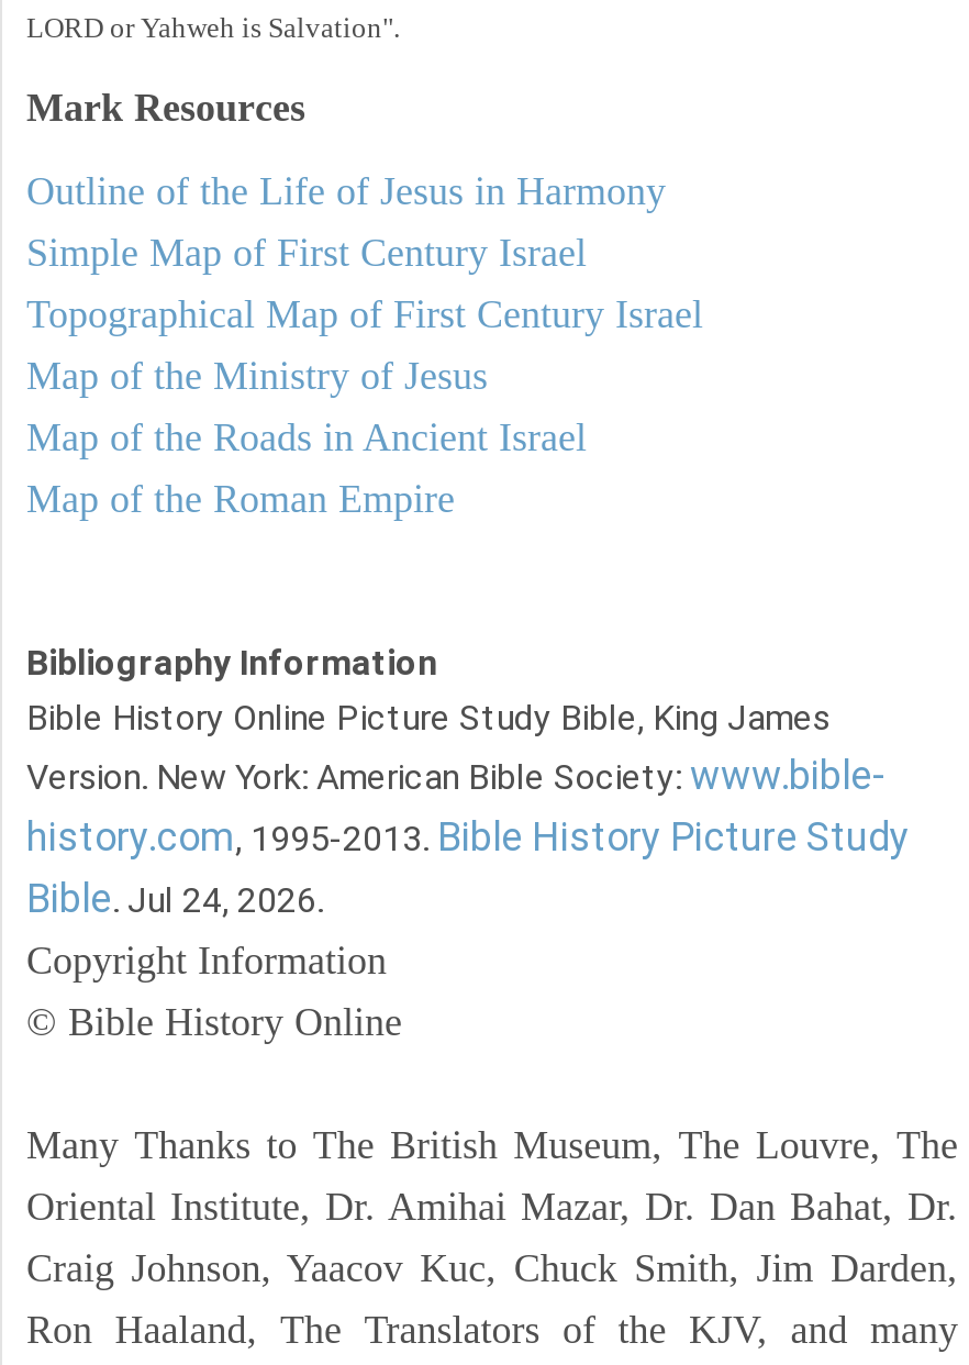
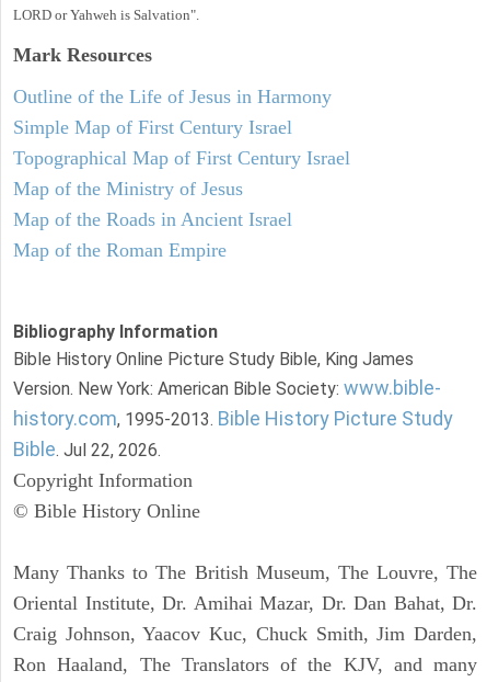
[26,875,323,922] Bible. Jul 24, 2026. -> [13,438,161,461] Bible. Jul 22, 2026.

